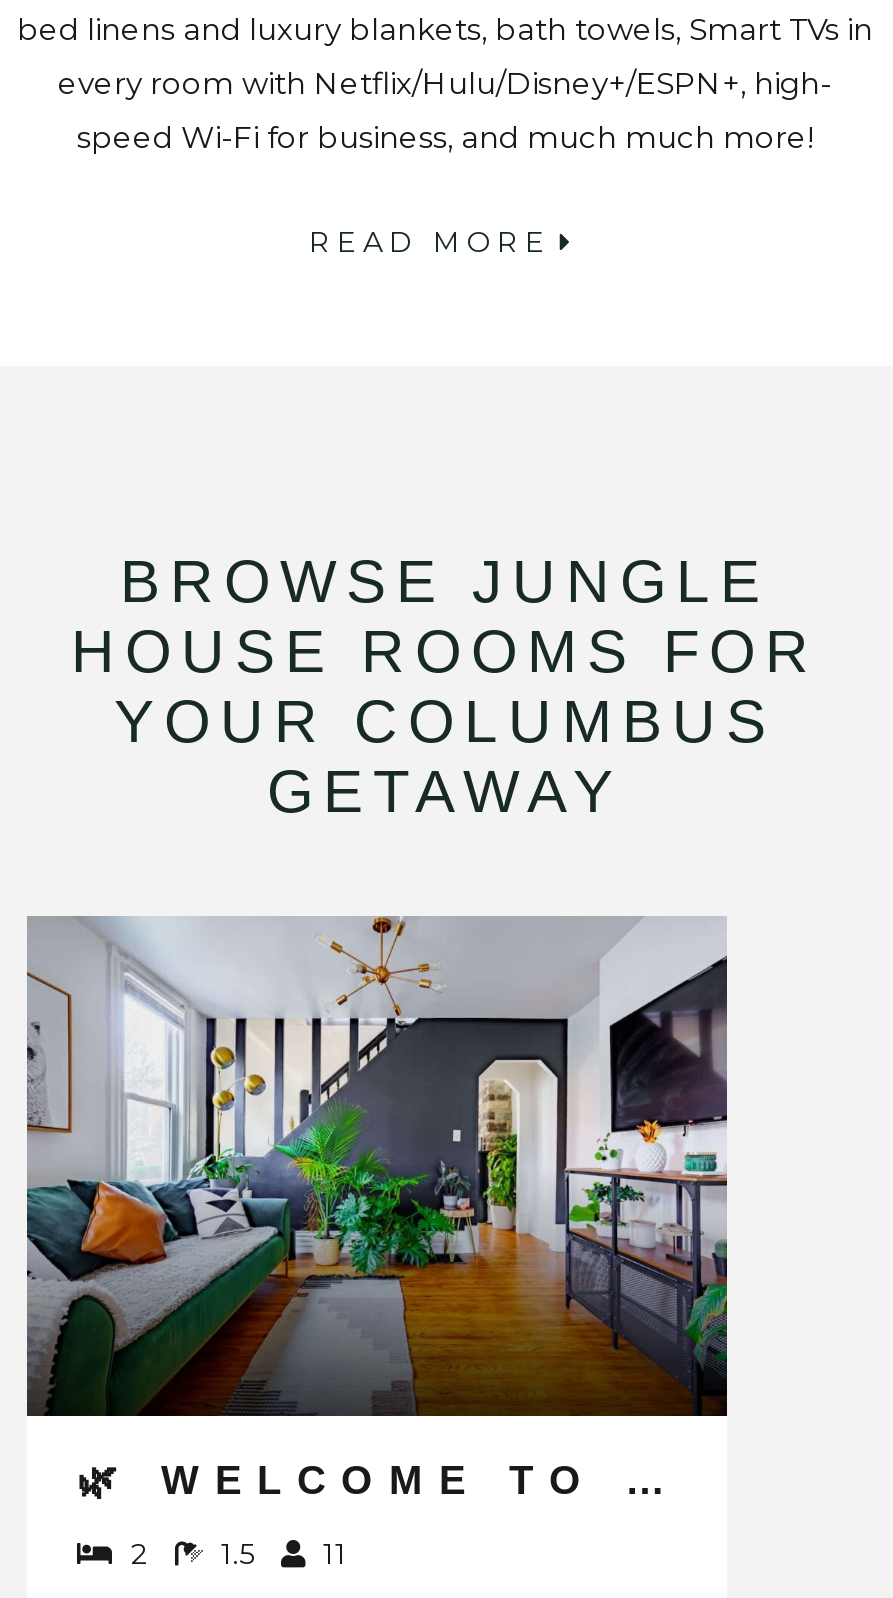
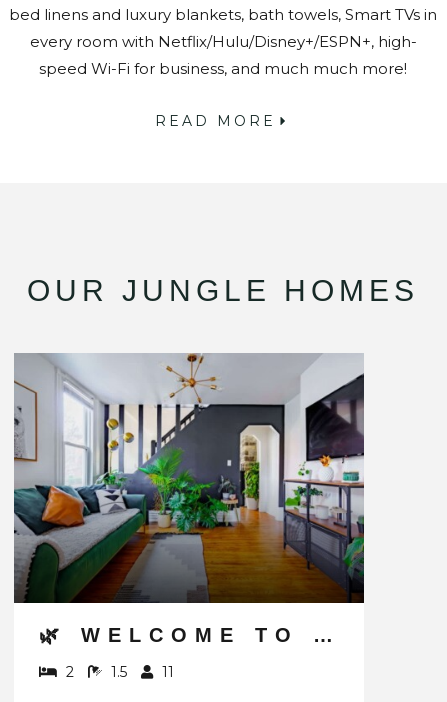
[71,547,819,823] BROWSE JUNGLE | HOUSE ROOMS FOR | YOUR COLUMBUS | GETAWAY -> [27,274,419,307] OUR JUNGLE HOMES

